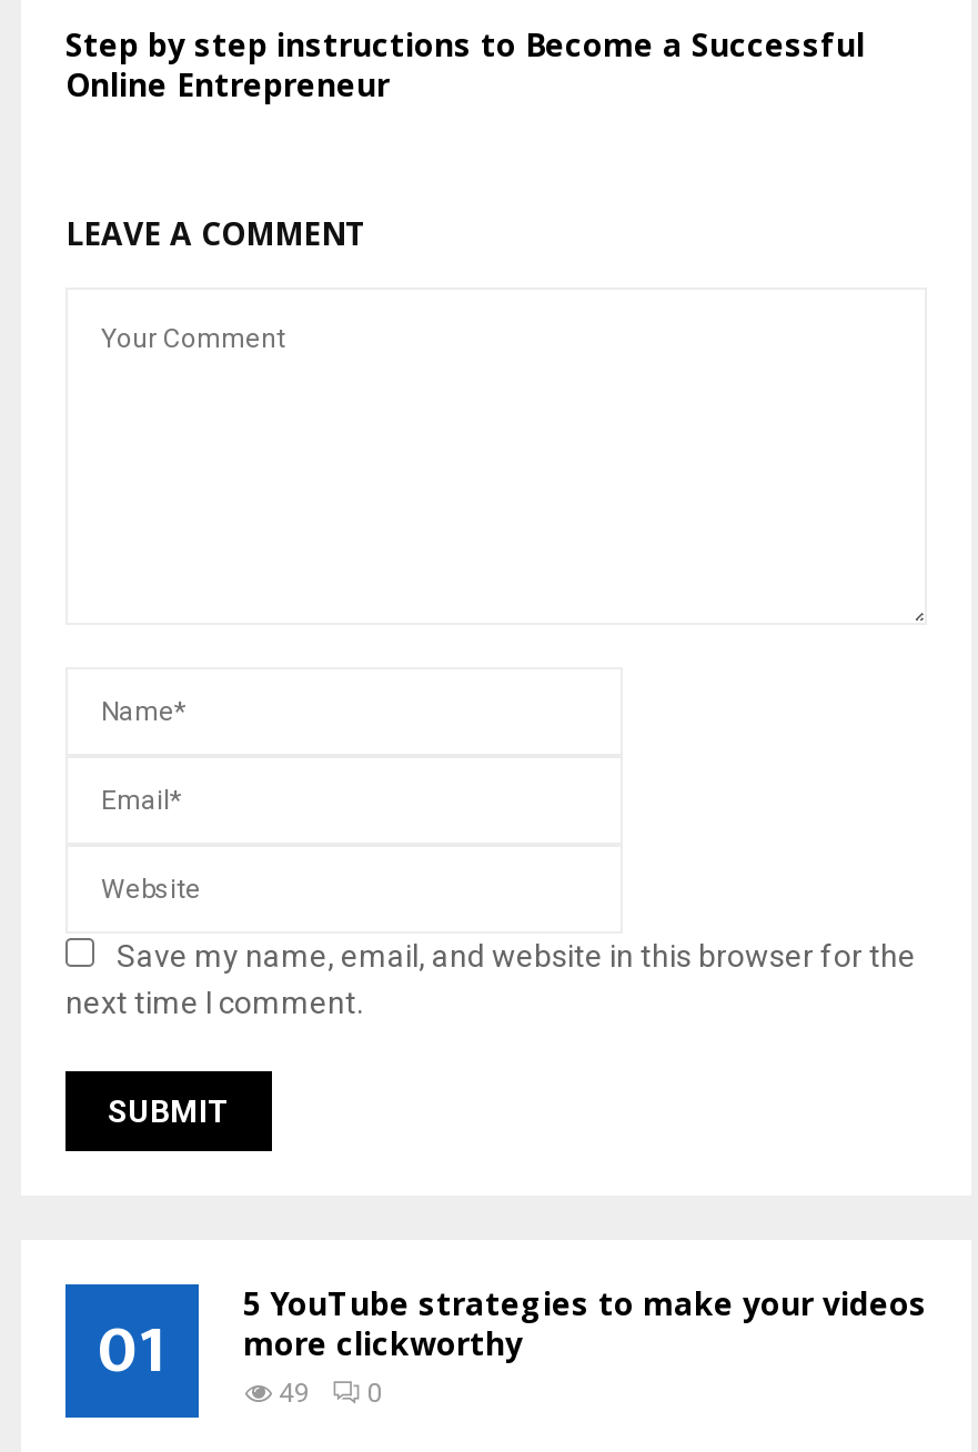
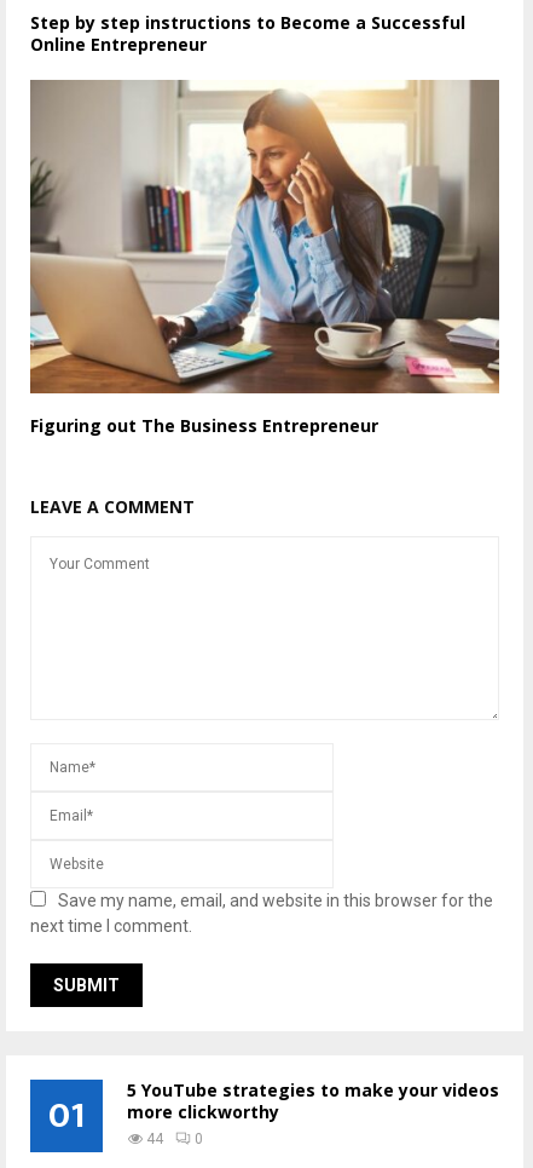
none -> [29,79,500,437] [image] | Figuring out The Business Entrepreneur
[279,1378,383,1409] 49 0 -> [146,1130,203,1147] 44 0

